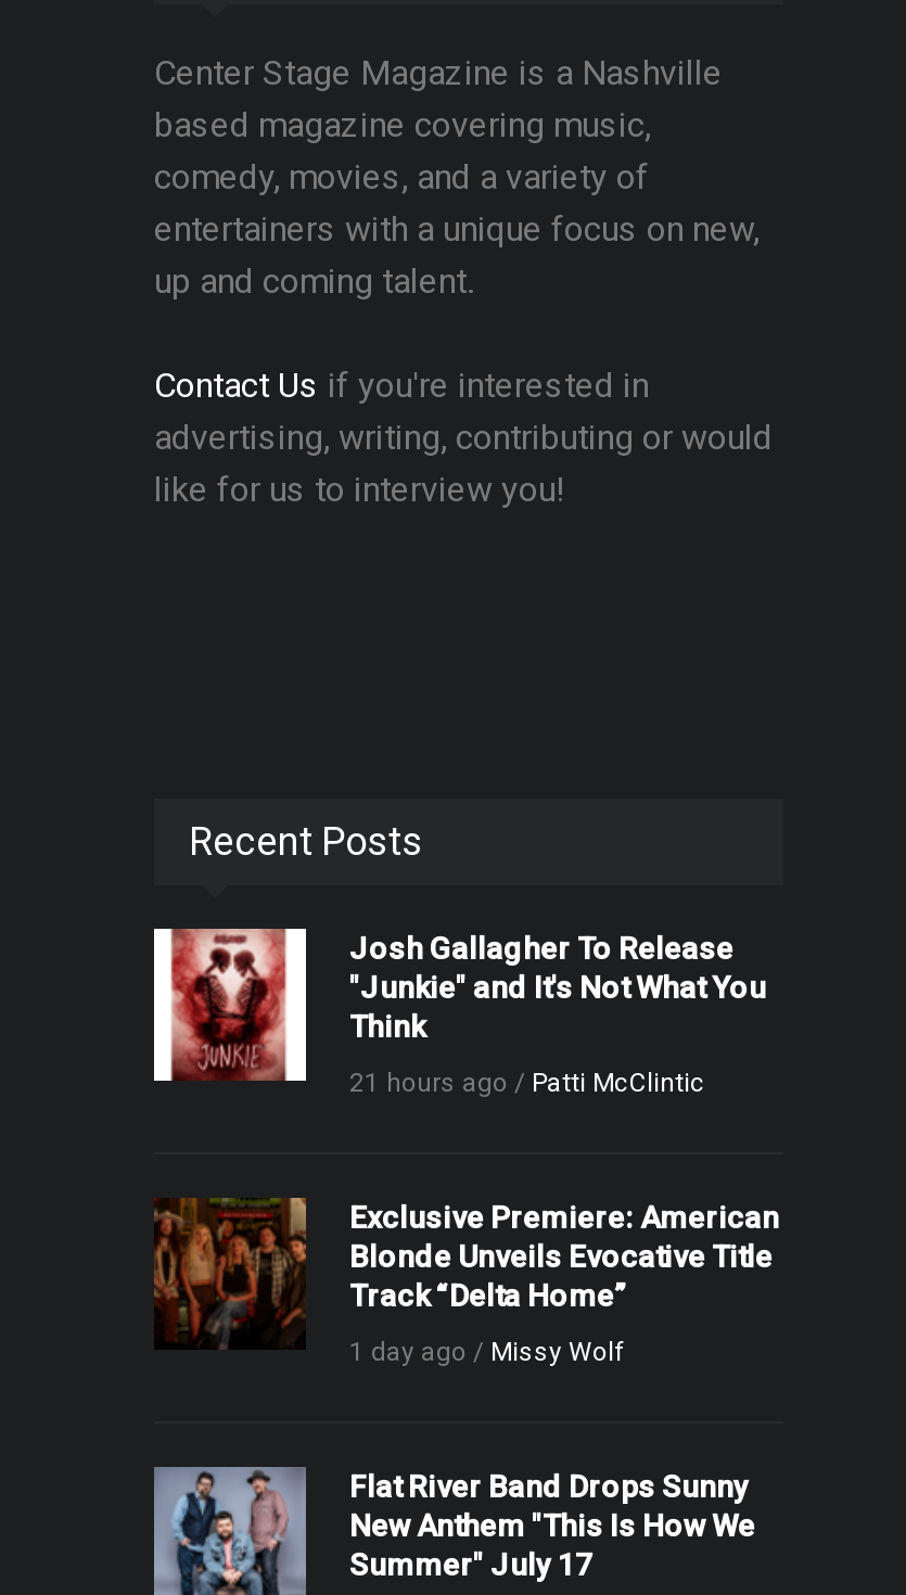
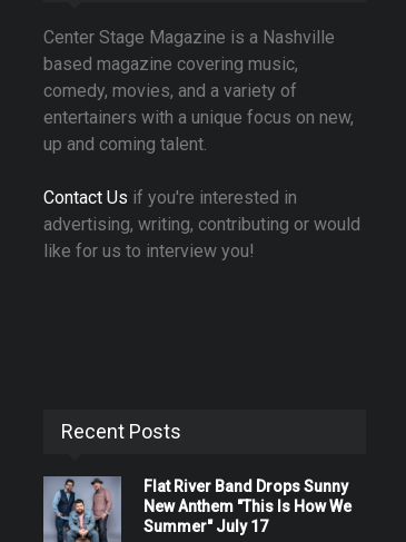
[152,927,766,1099] [image] | Josh Gallagher To Release | "Junkie" and It's Not What You | Think | 21 hours ago / Patti McClintic -> none
[154,1196,779,1368] [image] | Exclusive Premiere: American | Blonde Unveils Evocative Title | Track “Delta Home” | 1 day ago / Missy Wolf -> none

